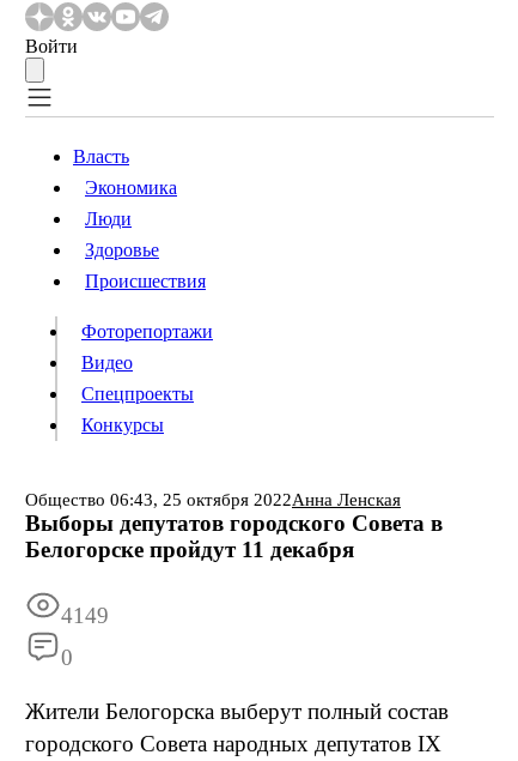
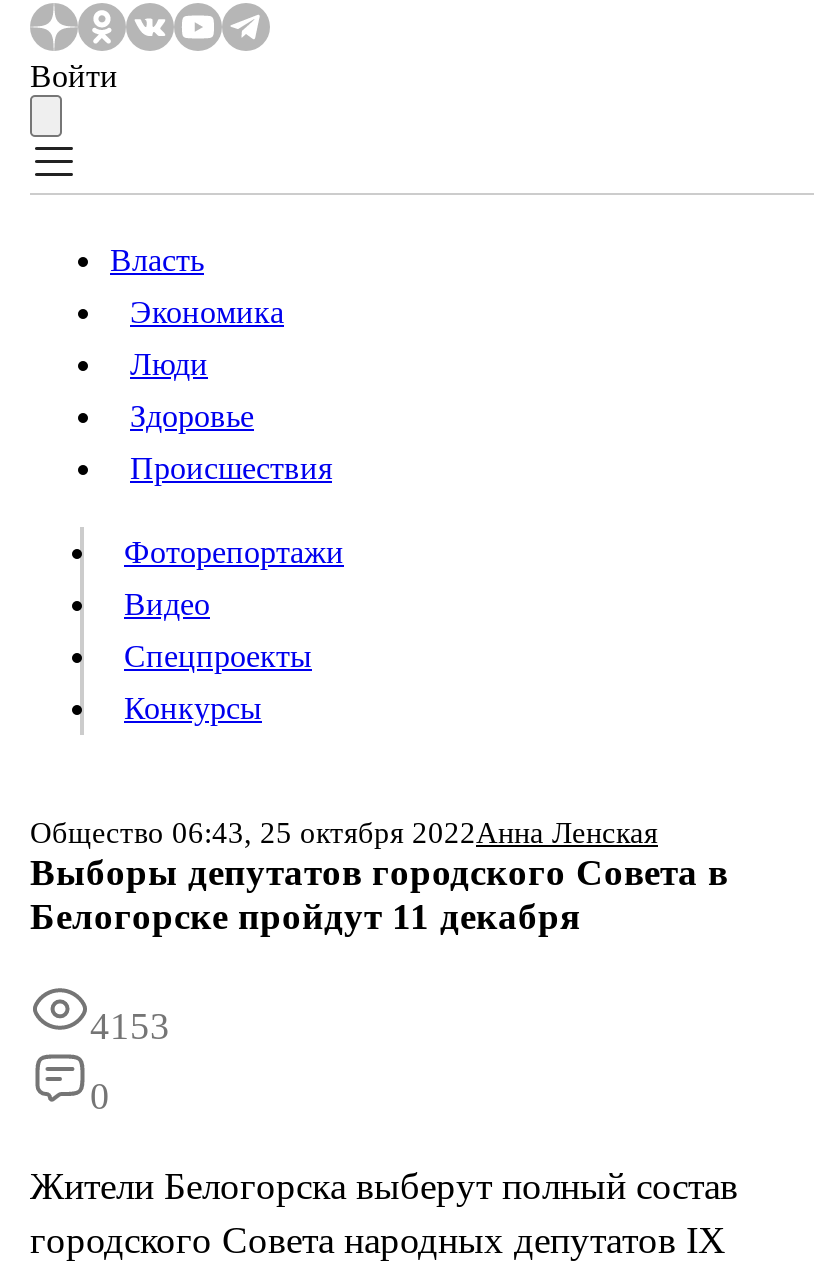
[61,603,109,628] 4149 -> [90,1006,170,1048] 4153

